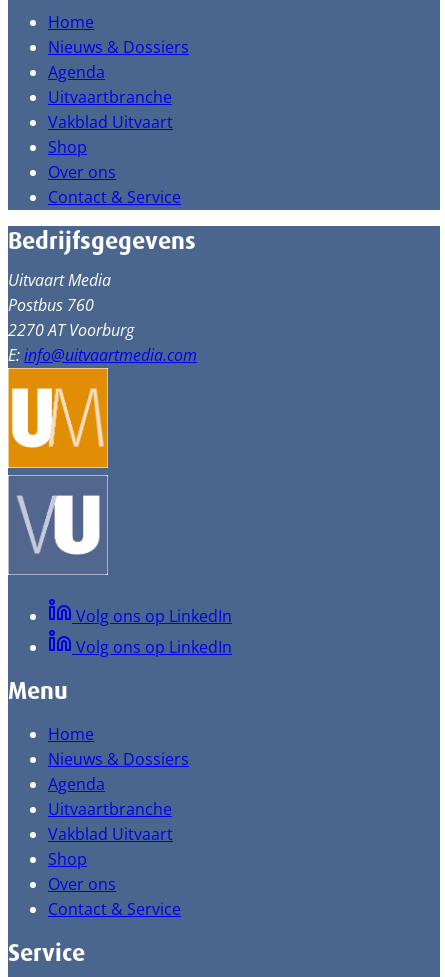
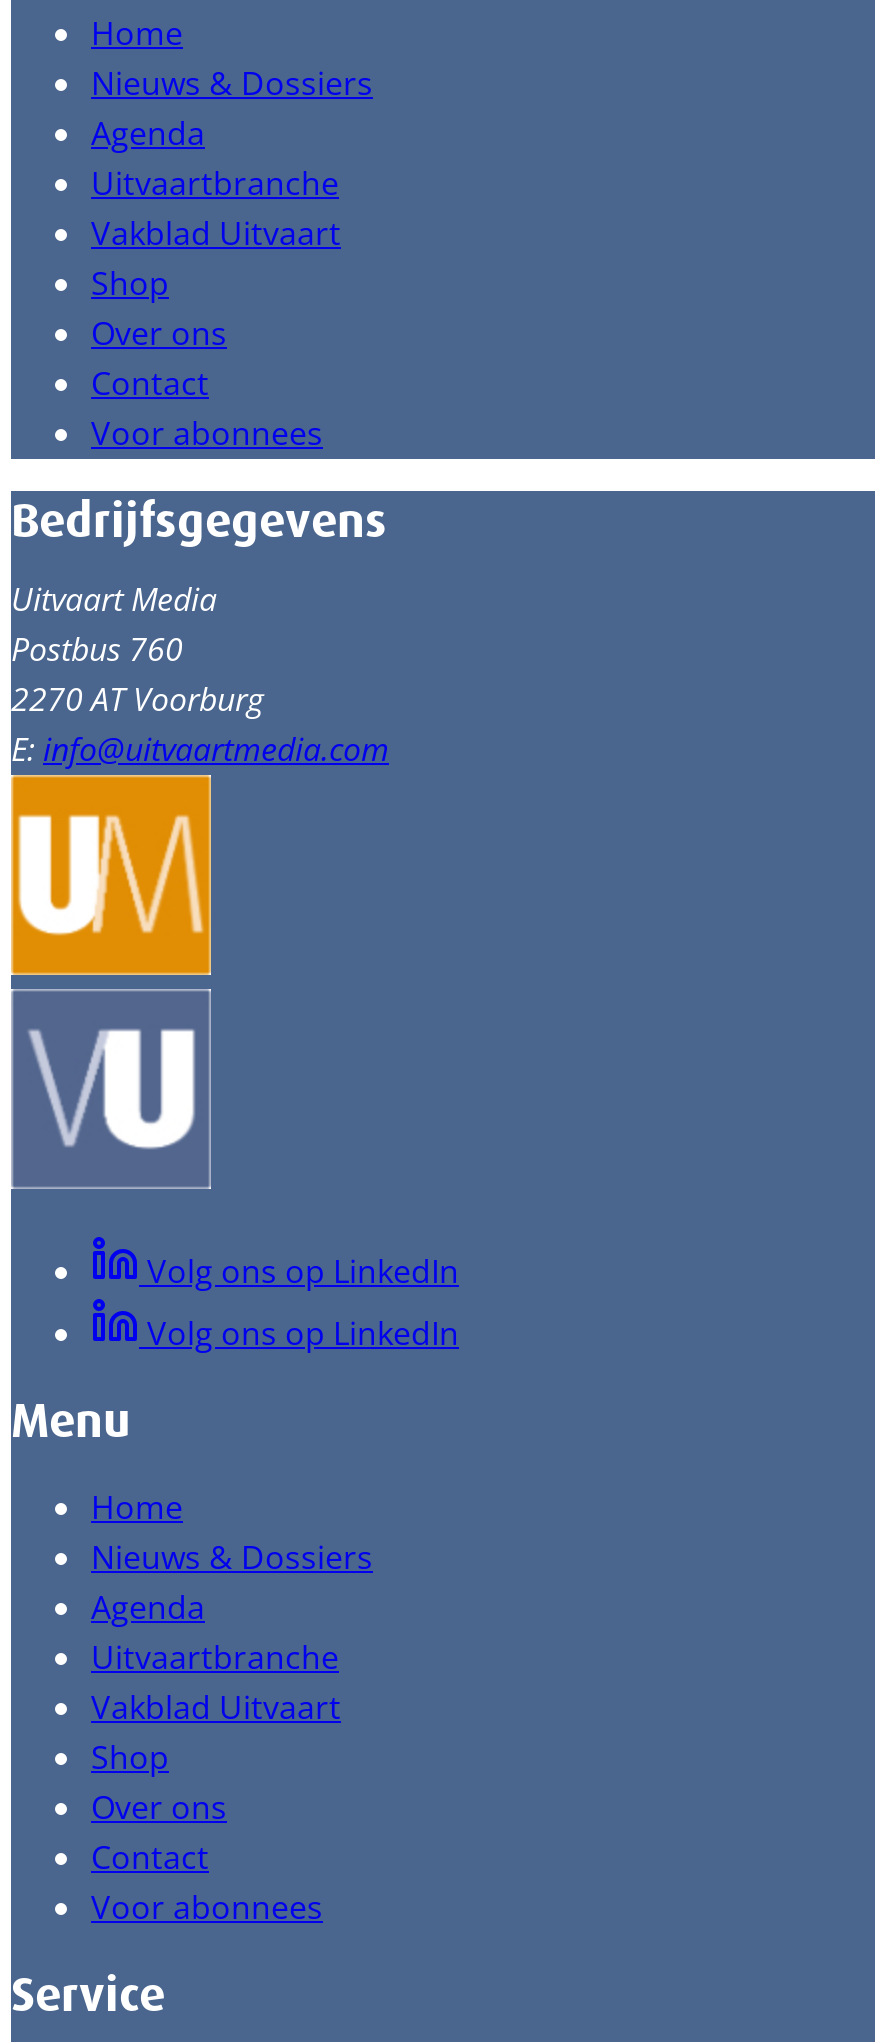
[48,186,181,208] Contact & Service -> [91,361,323,455] Contact | Voor abonnees
[48,898,181,920] Contact & Service -> [91,1835,323,1929] Contact | Voor abonnees

